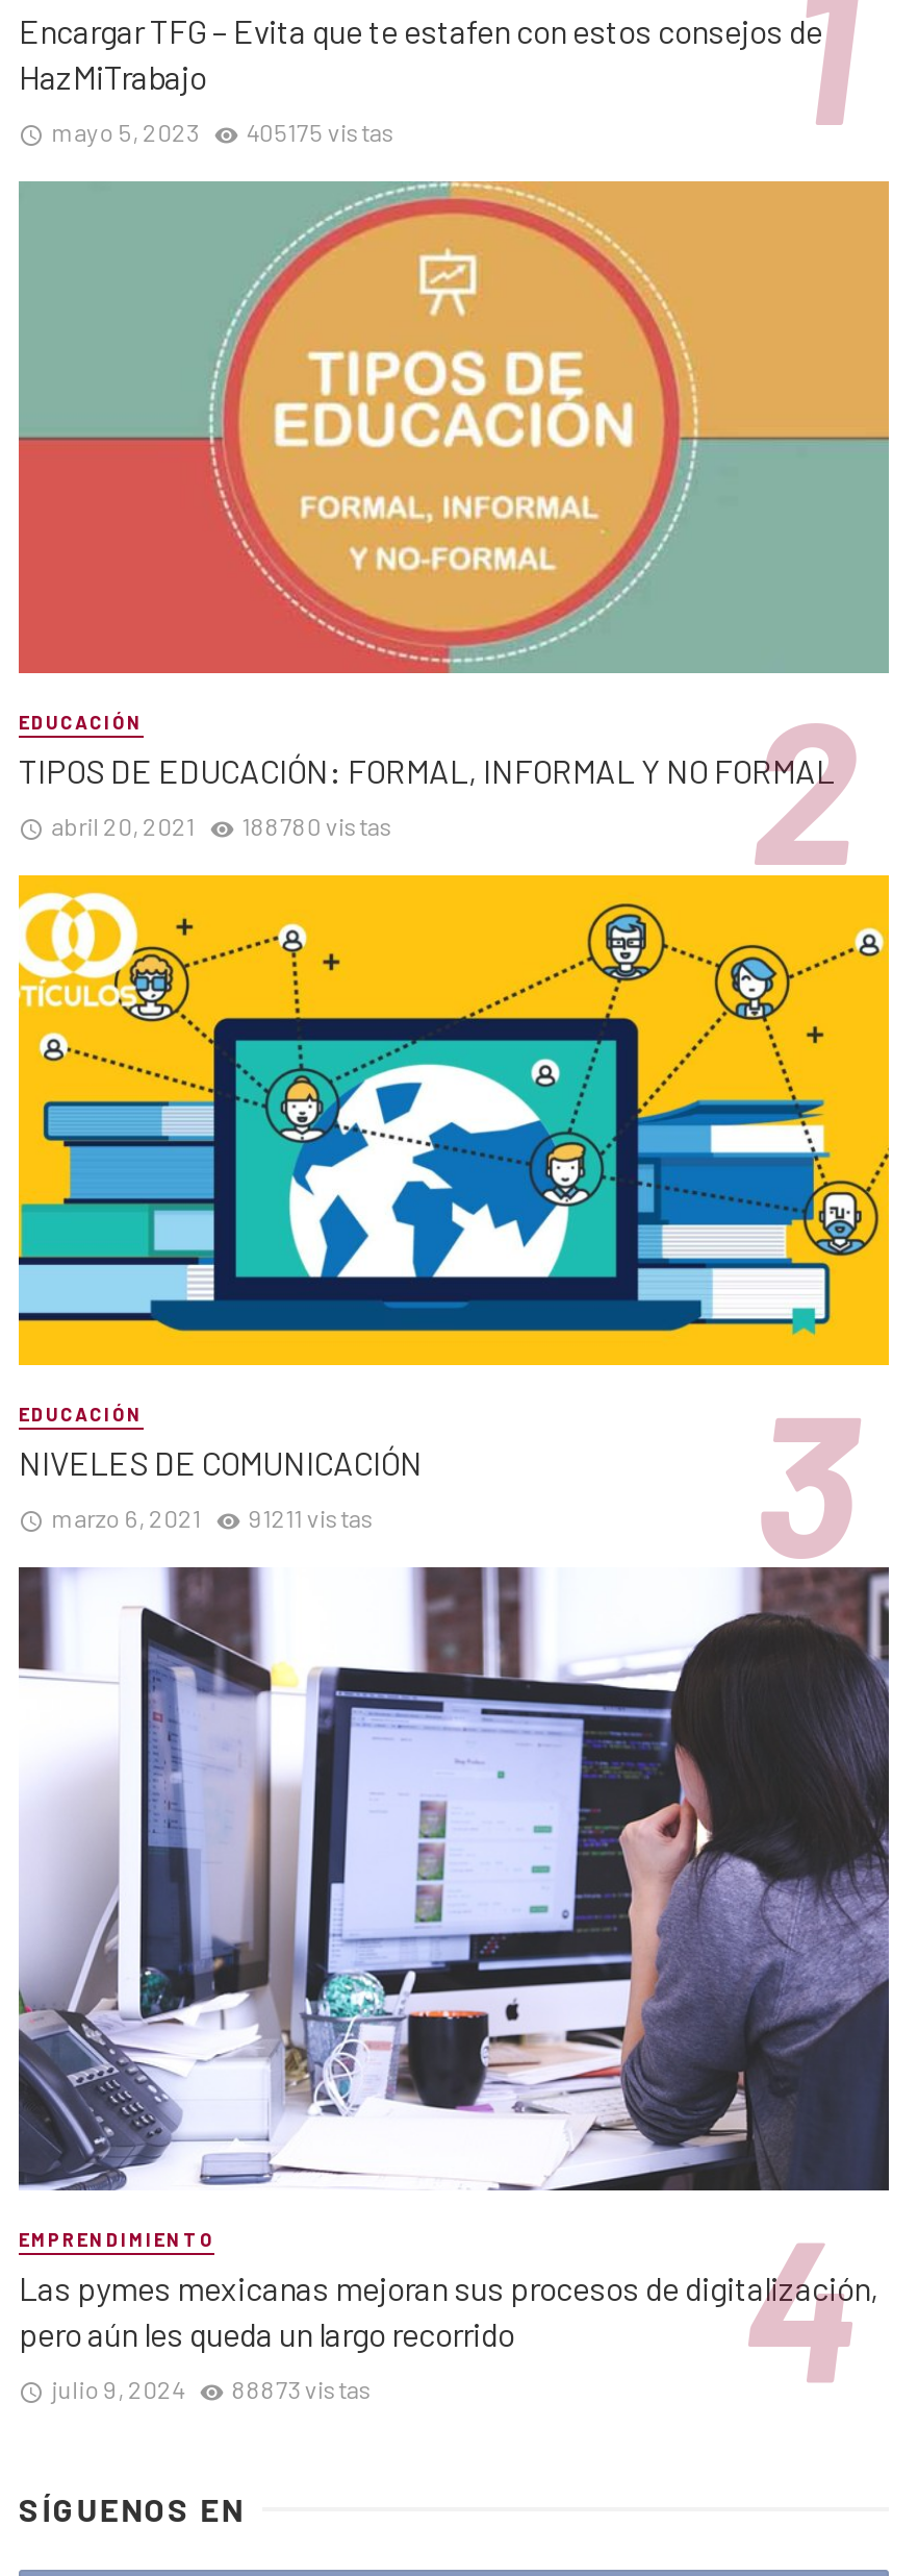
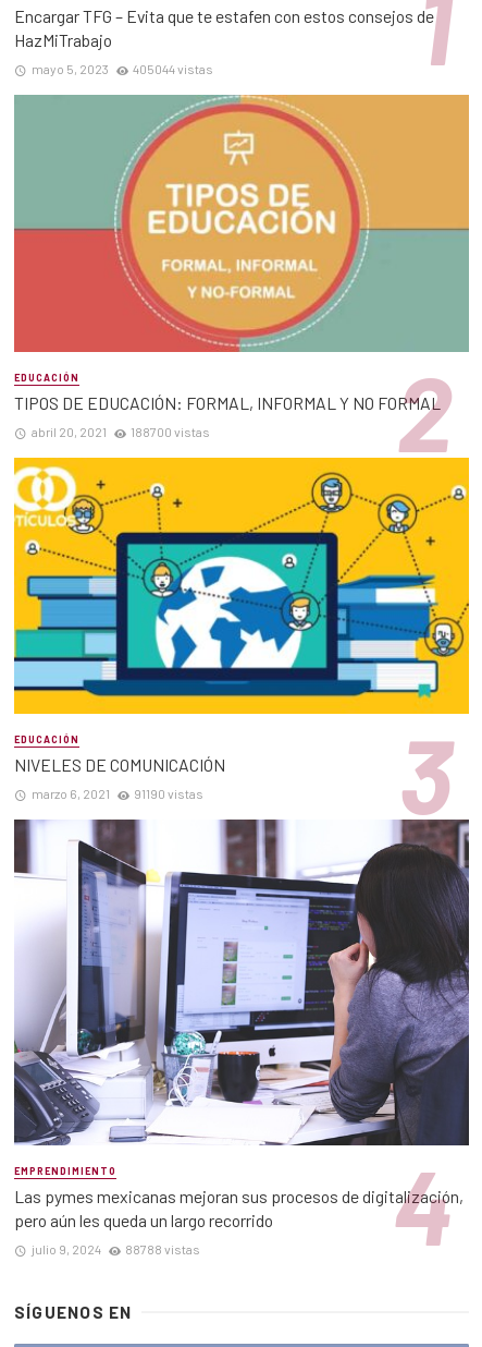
[51,118,396,147] mayo 5, 2023 405175 vistas -> [31,61,214,77] mayo 5, 2023 405044 vistas
[51,811,394,840] abril 20, 2021 188780 vistas -> [31,424,210,439] abril 20, 2021 188700 vistas
[51,1504,376,1533] marzo 6, 2021 91211 vistas -> [31,786,204,801] marzo 6, 2021 91190 vistas
[51,2374,373,2403] julio 9, 2024 88873 vistas -> [31,1241,201,1256] julio 9, 2024 88788 vistas

